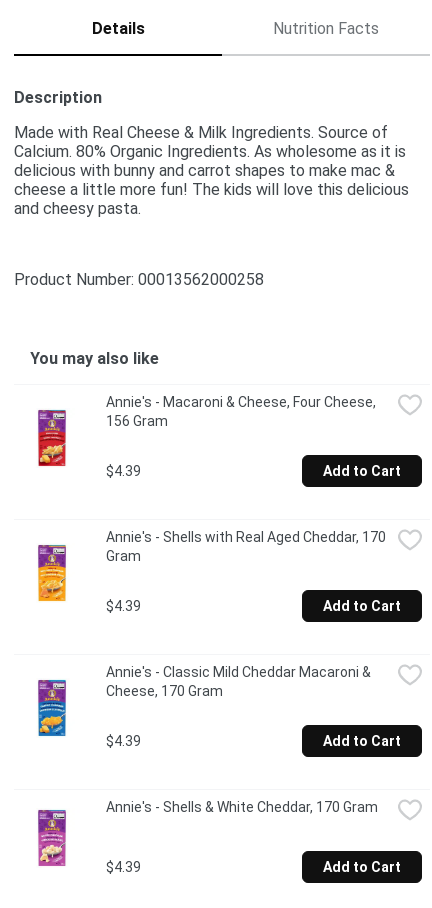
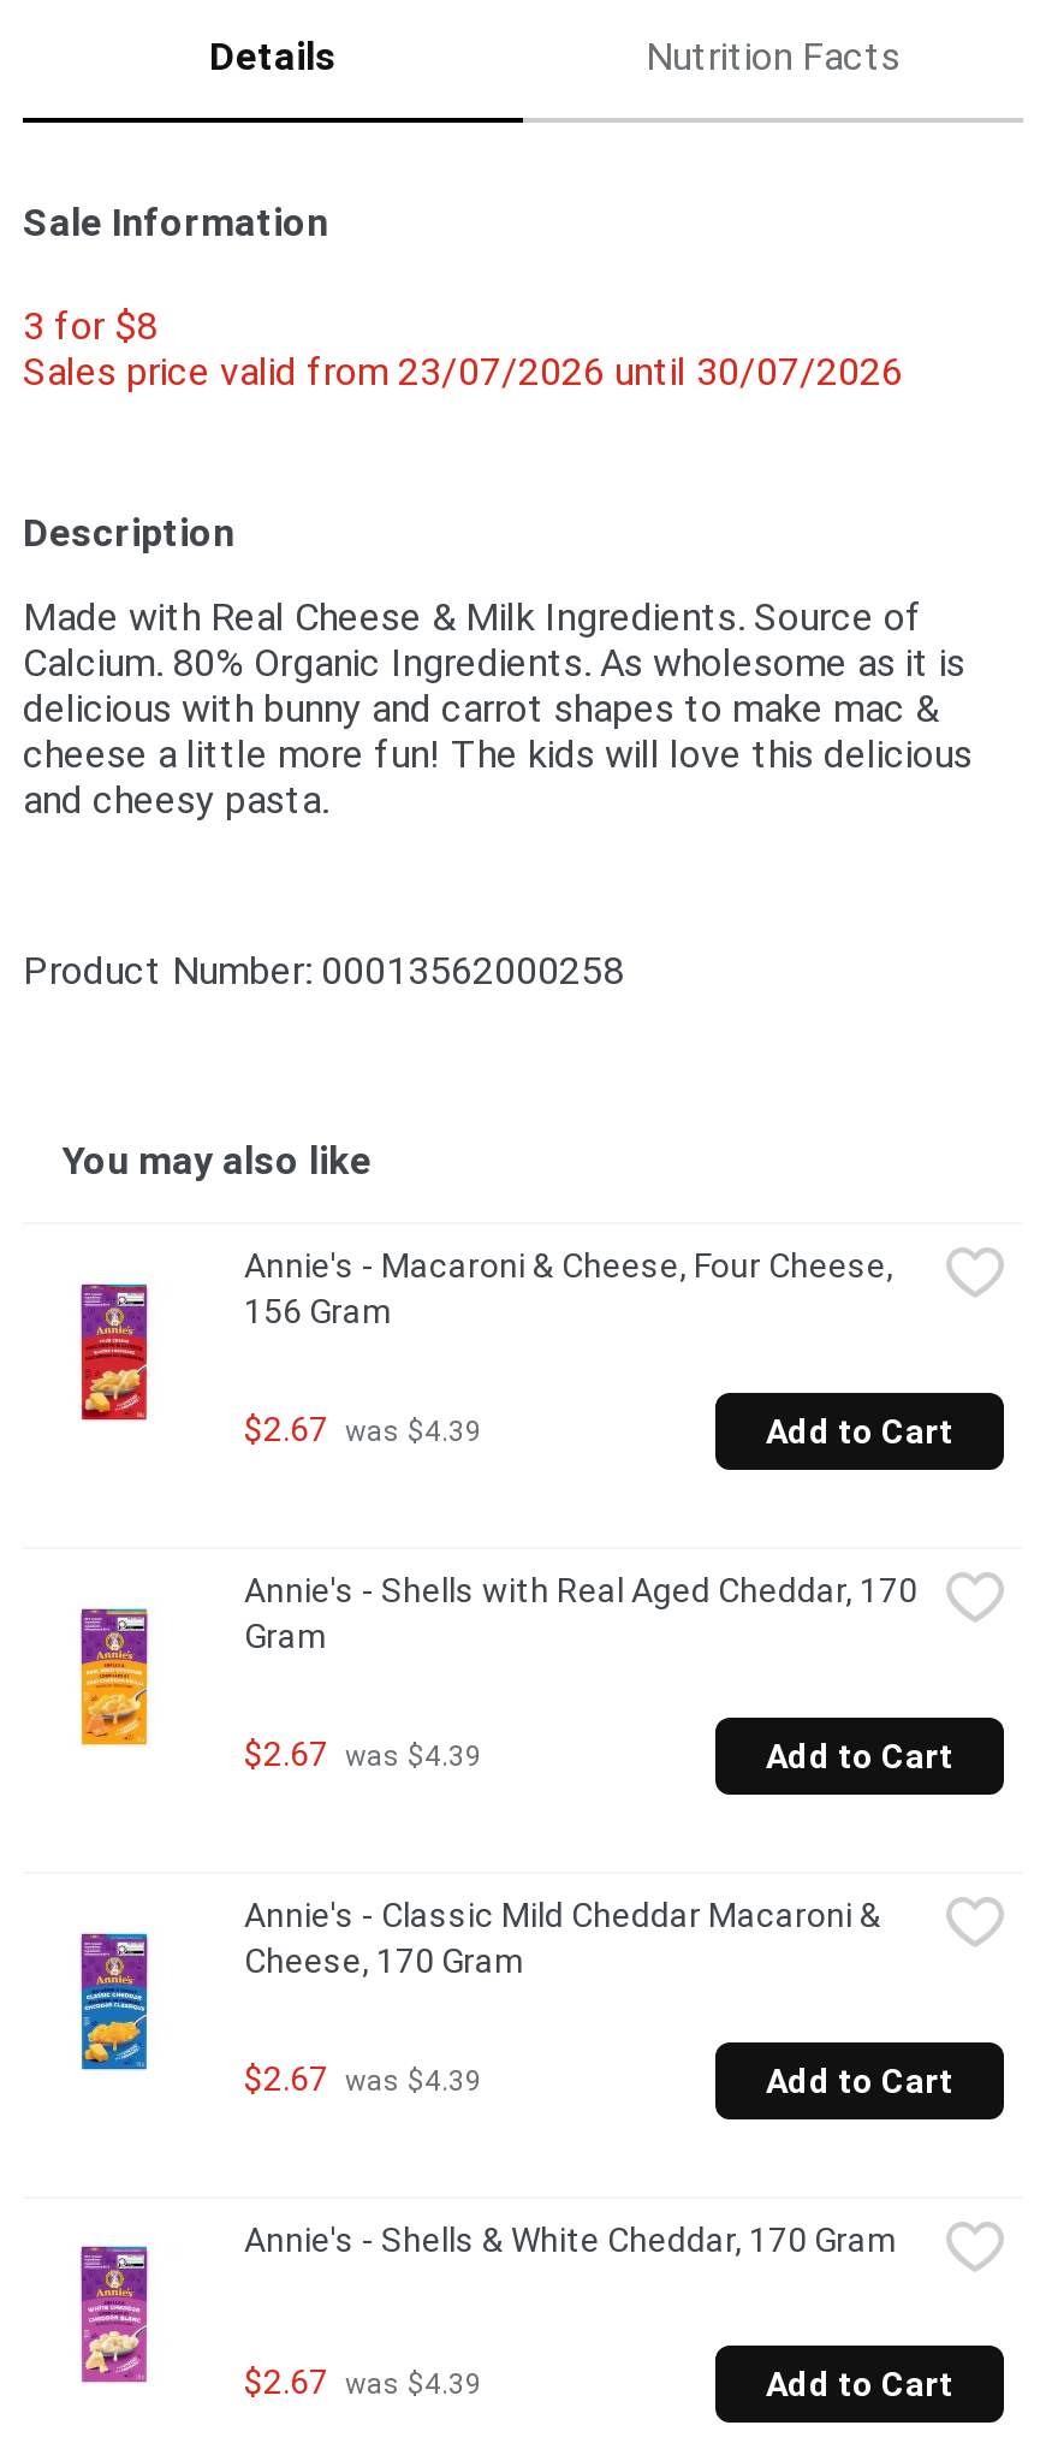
none -> [23,200,903,395] Sale Information | 3 for $8 | Sales price valid from 23/07/2026 until 30/07/2026
[106,463,141,479] $4.39 -> [244,1410,482,1449] $2.67 was $4.39
[106,598,141,614] $4.39 -> [244,1735,482,1773] $2.67 was $4.39
[106,733,141,749] $4.39 -> [244,2060,482,2098] $2.67 was $4.39
[106,859,141,875] $4.39 -> [244,2363,482,2401] $2.67 was $4.39

